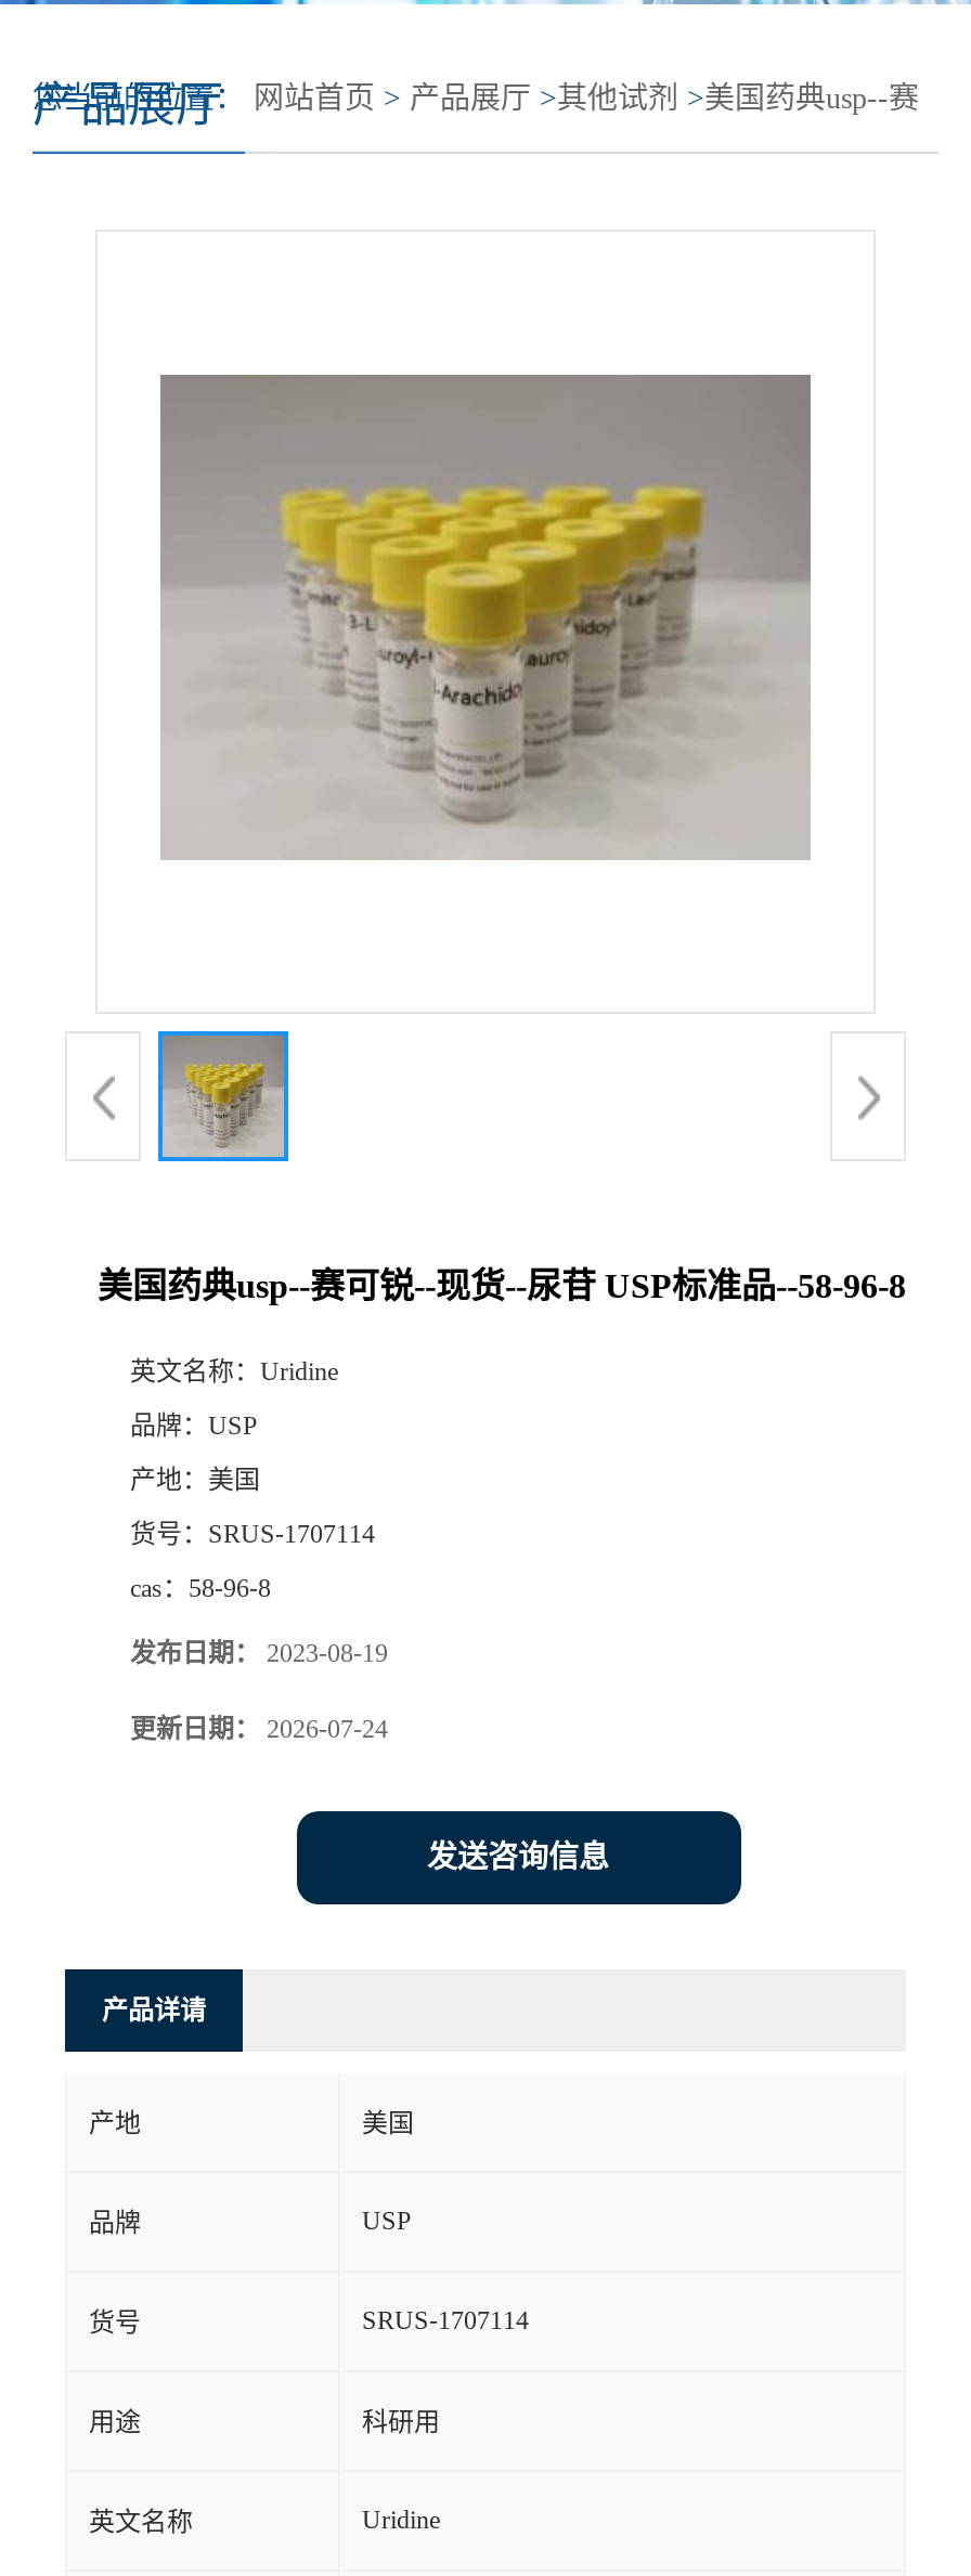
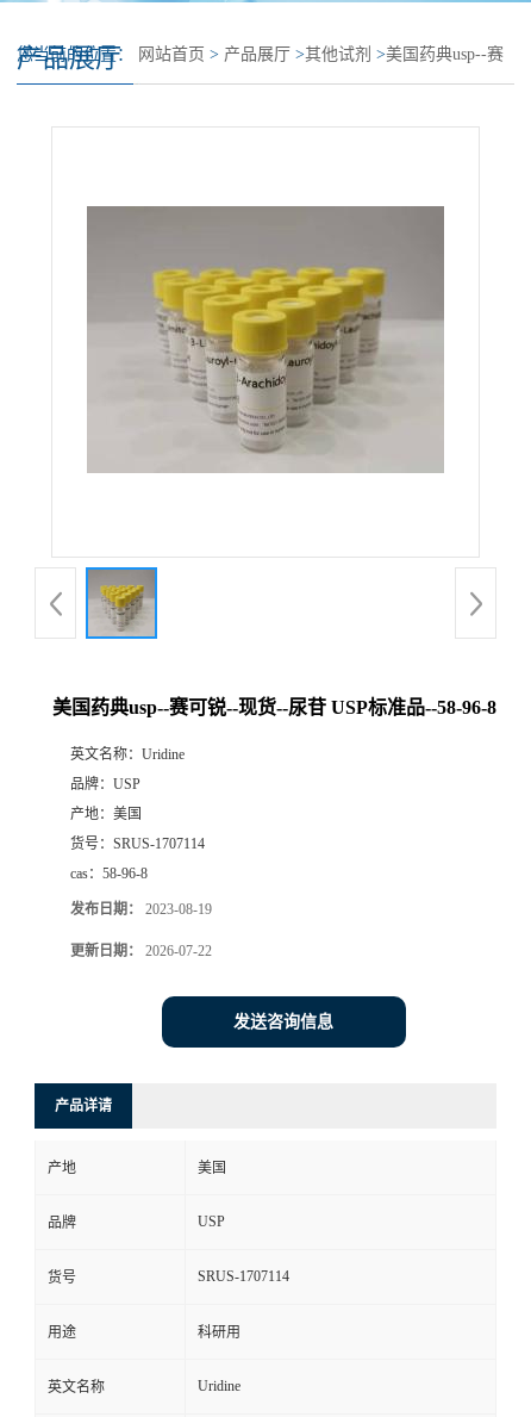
[130,1714,388,1744] 更新日期：2026-07-24 -> [70,943,212,959] 更新日期：2026-07-22

